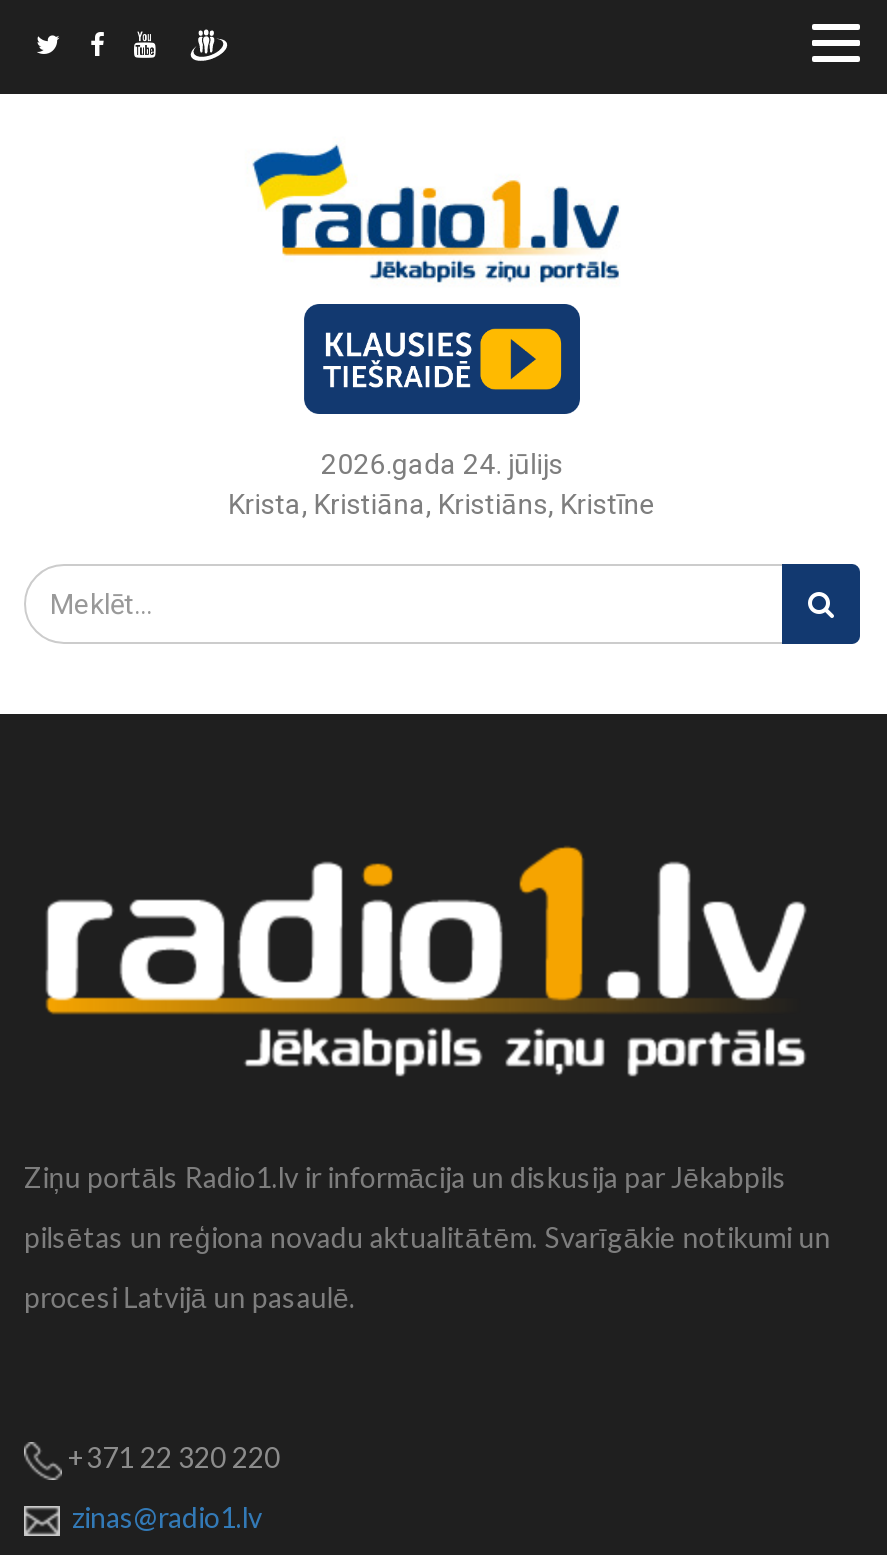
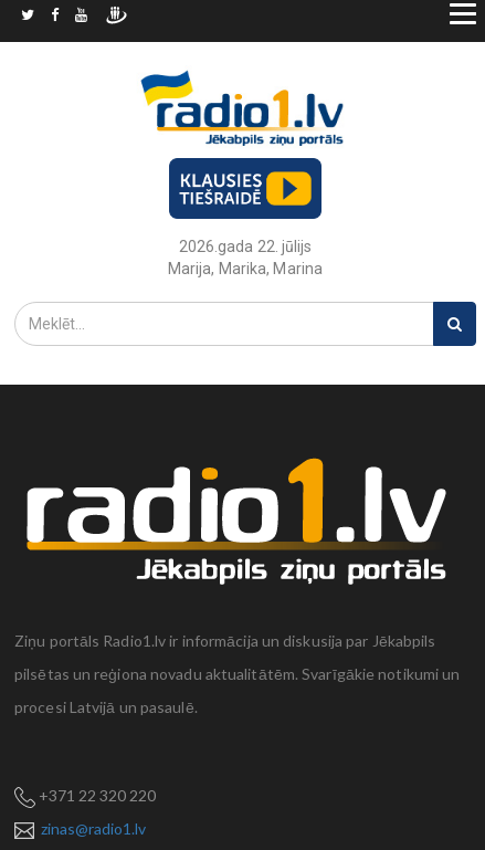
[228,448,656,520] 2026.gada 24. jūlijs | Krista, Kristiāna, Kristiāns, Kristīne -> [168,238,323,277] 2026.gada 22. jūlijs | Marija, Marika, Marina

